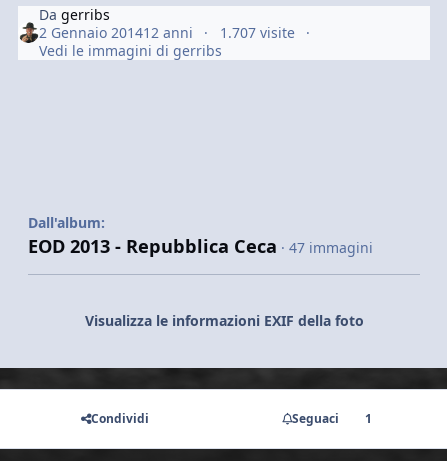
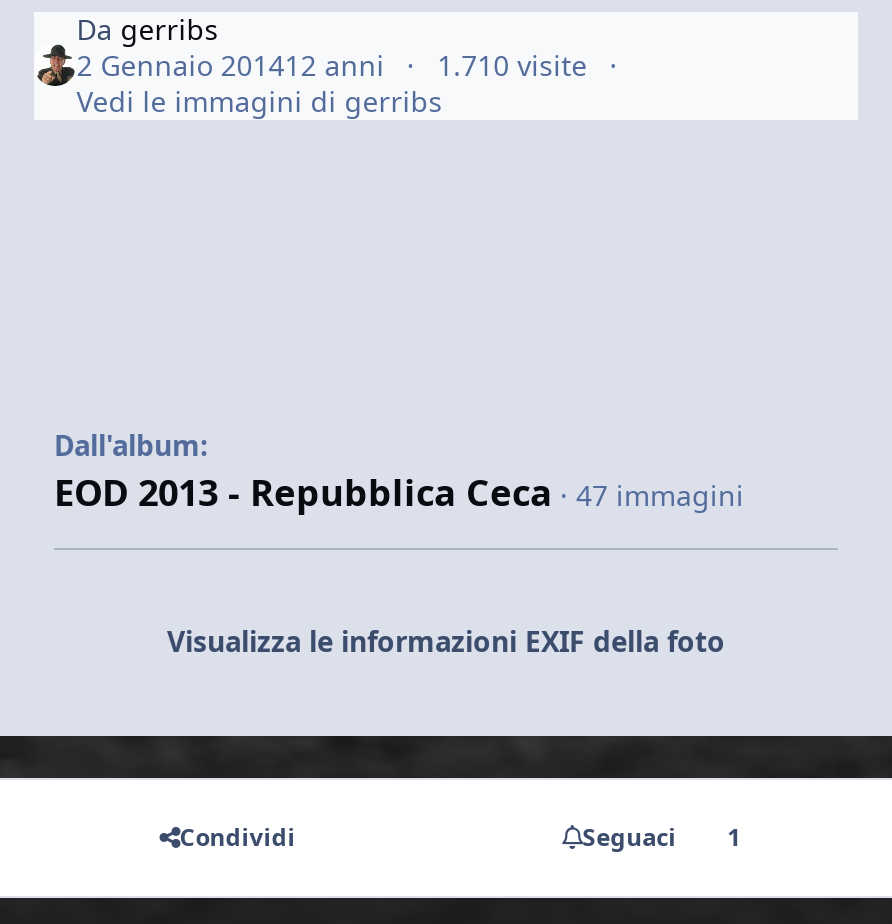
[39,23,295,42] 2 Gennaio 201412 anni 1.707 visite -> [76,46,587,84] 2 Gennaio 201412 anni 1.710 visite

